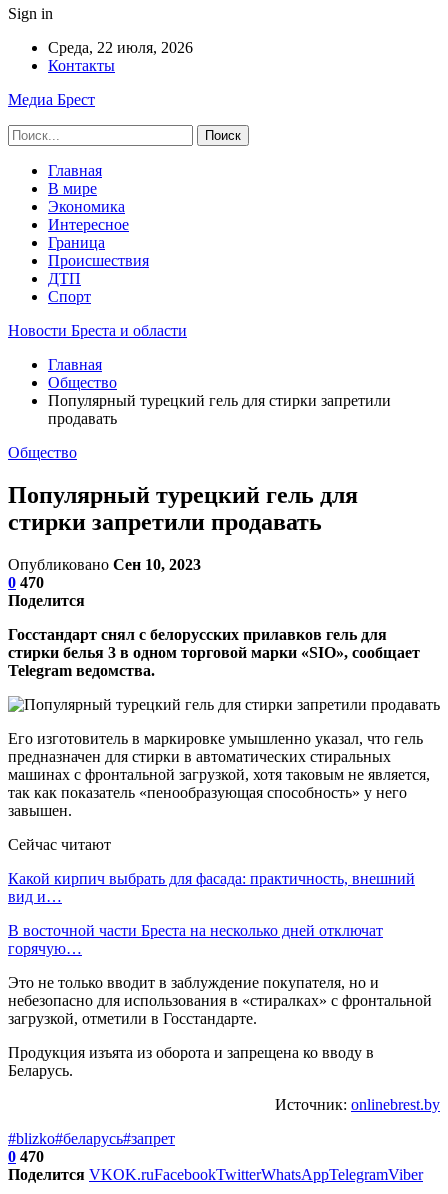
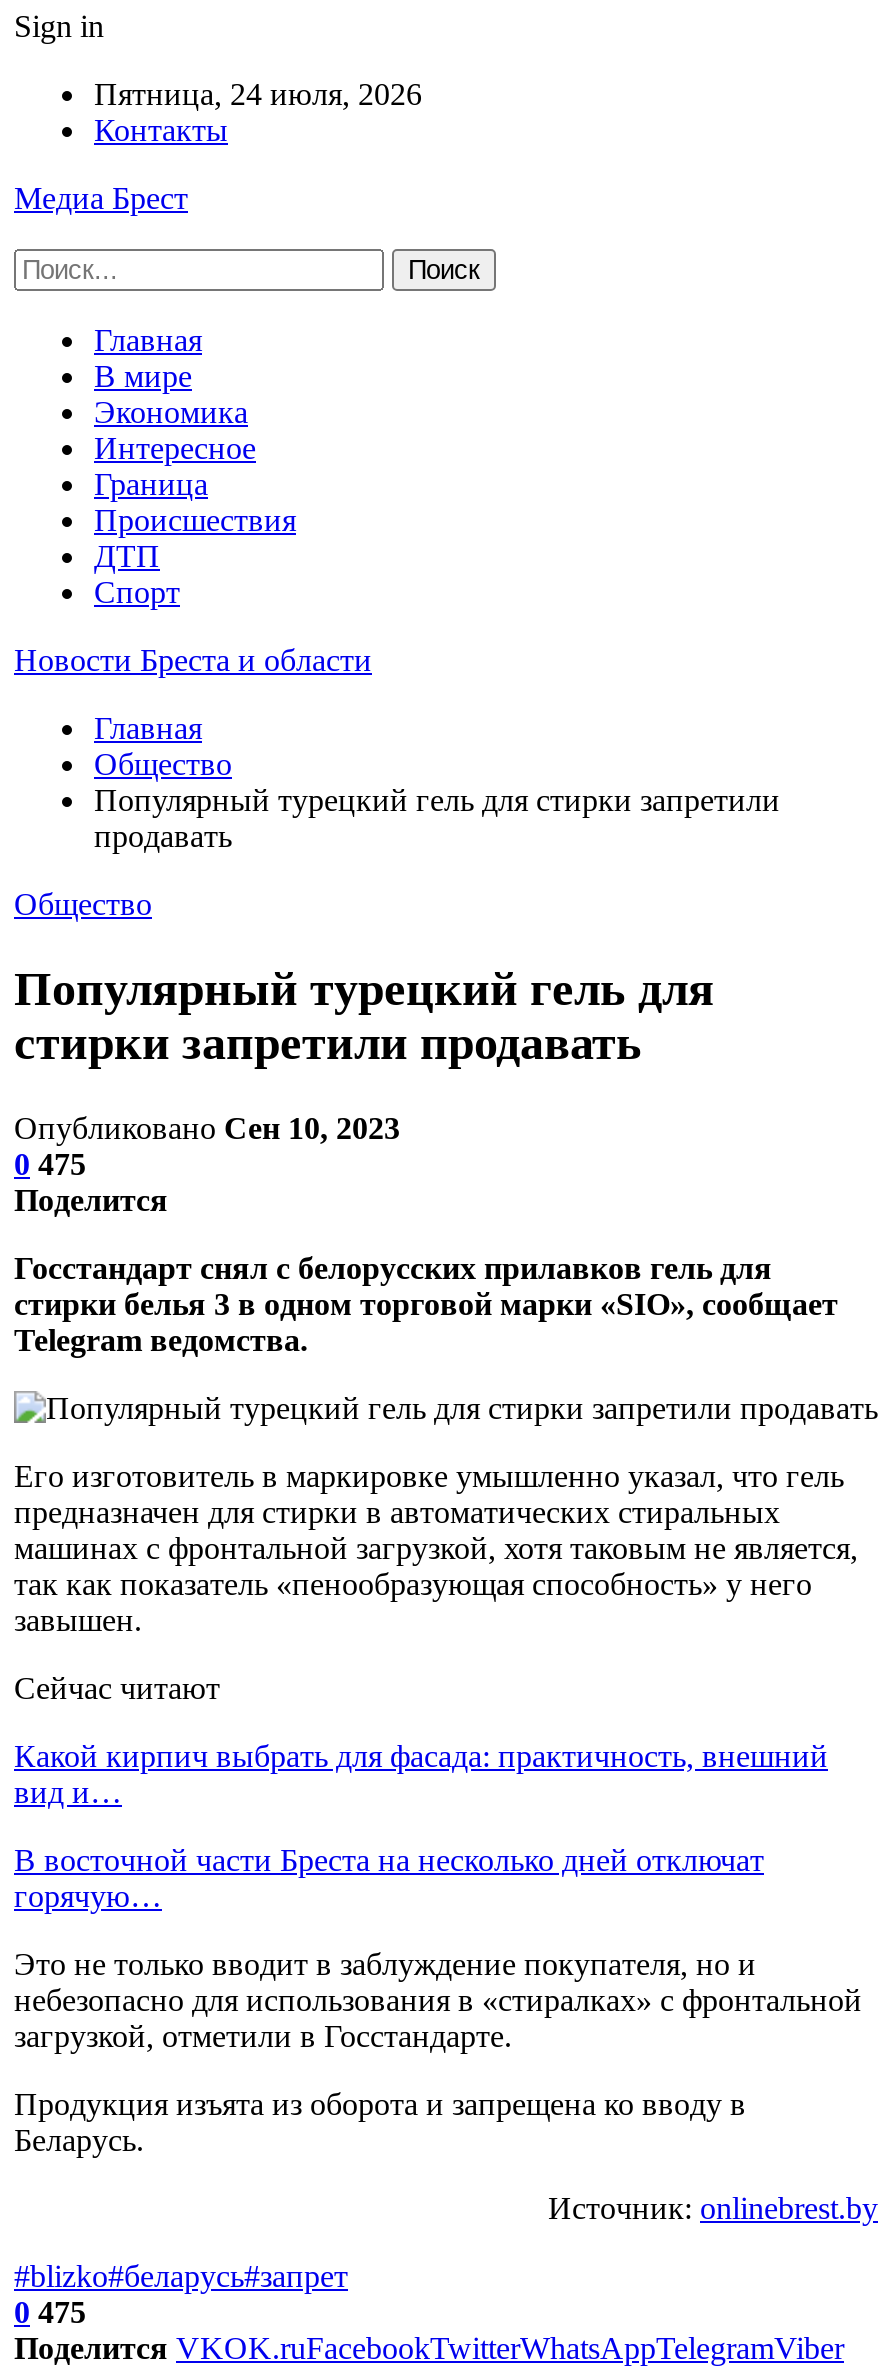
[48,39,193,56] Среда, 22 июля, 2026 -> [94,77,422,111] Пятница, 24 июля, 2026
[8,574,44,591] 0 470 -> [14,1147,86,1181] 0 475
[8,1148,44,1165] 0 470 -> [14,2295,86,2329] 0 475

